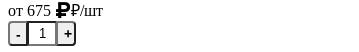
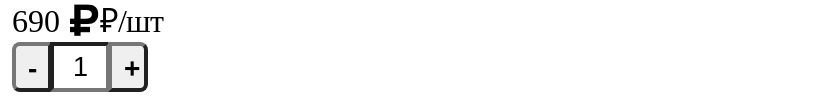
[8,2,51,19] от 675 -> [12,5,60,39] 690

